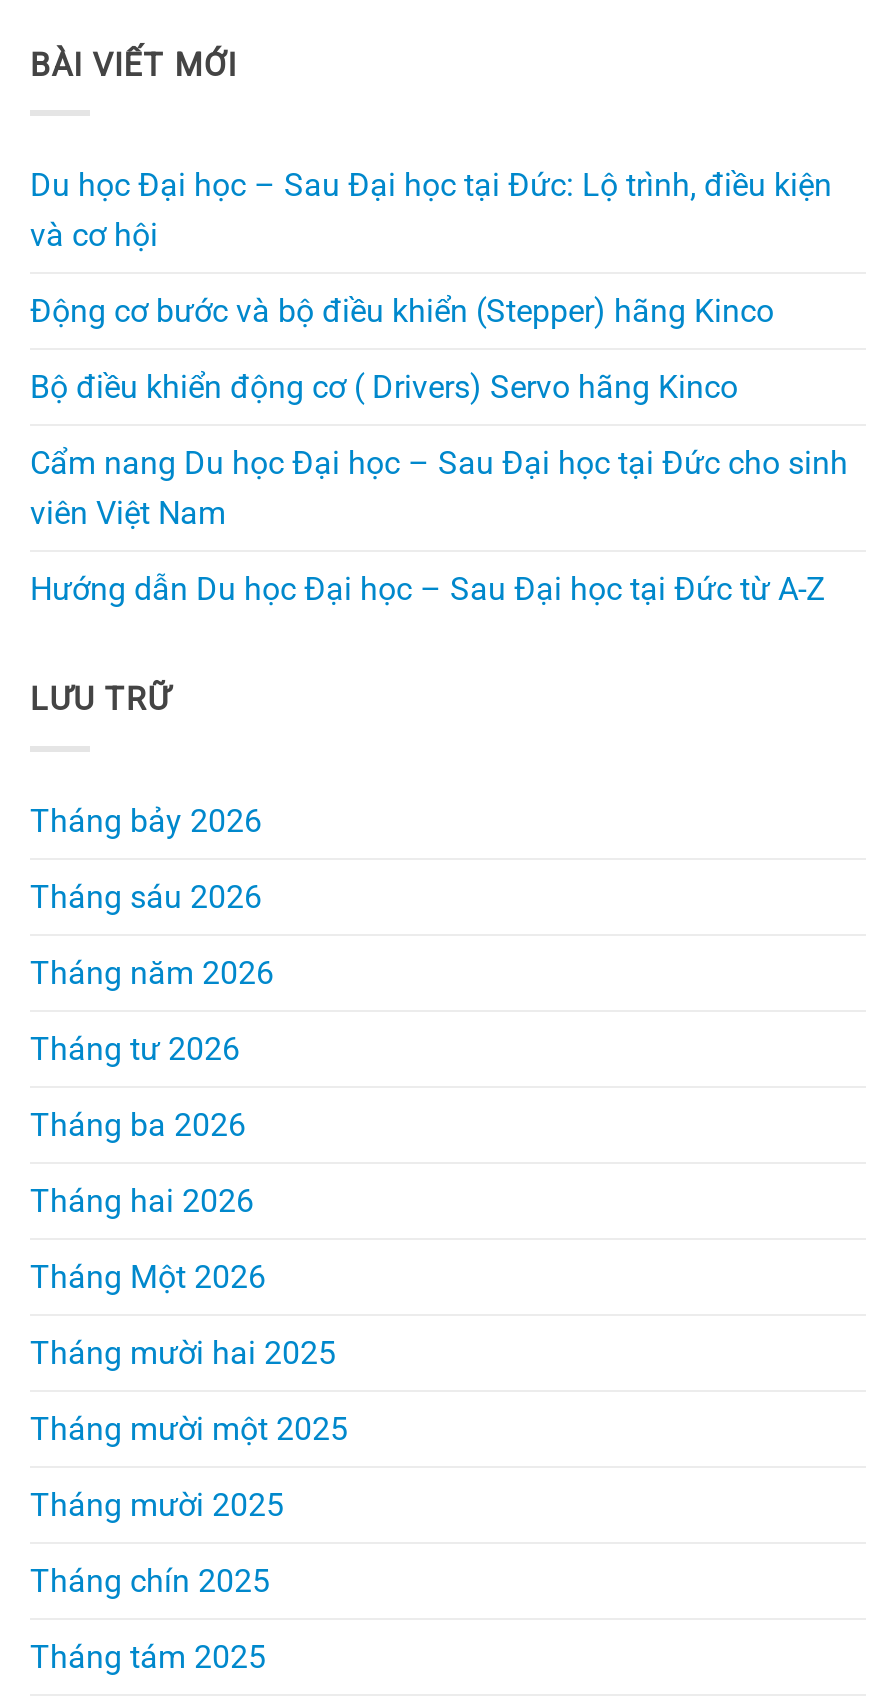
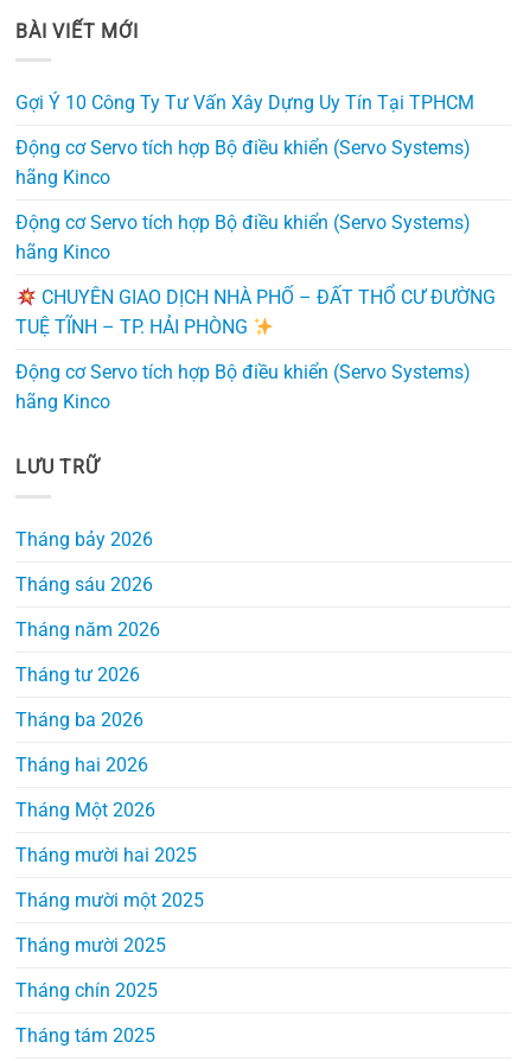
[30,166,832,254] Du học Đại học – Sau Đại học tại Đức: Lộ trình, điều kiện | và cơ hội -> [15,92,474,114] Gợi Ý 10 Công Ty Tư Vấn Xây Dựng Uy Tín Tại TPHCM
[30,292,774,330] Động cơ bước và bộ điều khiển (Stepper) hãng Kinco -> [15,137,471,189] Động cơ Servo tích hợp Bộ điều khiển (Servo Systems) | hãng Kinco
[30,368,738,406] Bộ điều khiển động cơ ( Drivers) Servo hãng Kinco -> [15,211,471,264] Động cơ Servo tích hợp Bộ điều khiển (Servo Systems) | hãng Kinco
[30,444,848,532] Cẩm nang Du học Đại học – Sau Đại học tại Đức cho sinh | viên Việt Nam -> [15,286,496,338] CHUYÊN GIAO DỊCH NHÀ PHỐ – ĐẤT THỔ CƯ ĐƯỜNG | TUỆ TĨNH – TP. HẢI PHÒNG
[30,570,826,608] Hướng dẫn Du học Đại học – Sau Đại học tại Đức từ A-Z -> [15,361,471,413] Động cơ Servo tích hợp Bộ điều khiển (Servo Systems) | hãng Kinco

